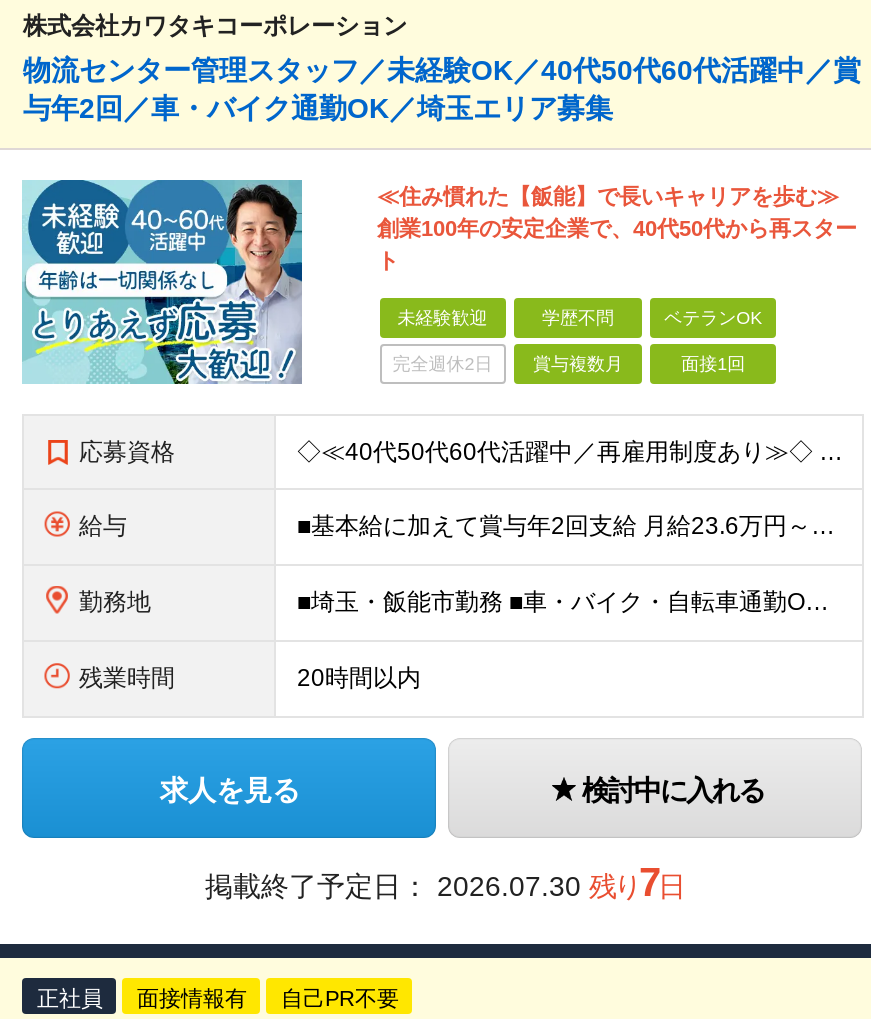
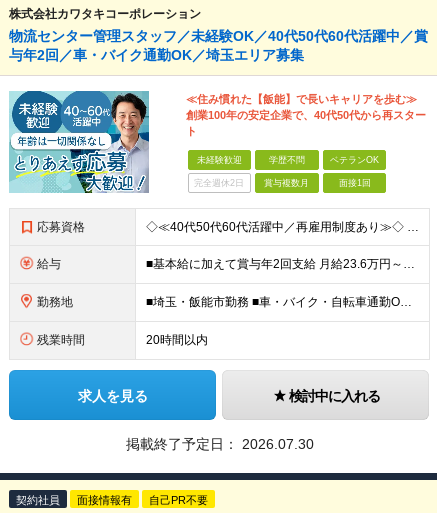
[205,860,683,904] 掲載終了予定日：2026.07.30 残り7日 -> [126,436,314,452] 掲載終了予定日：2026.07.30
[37,986,103,1010] 正社員 -> [16,494,60,506] 契約社員

